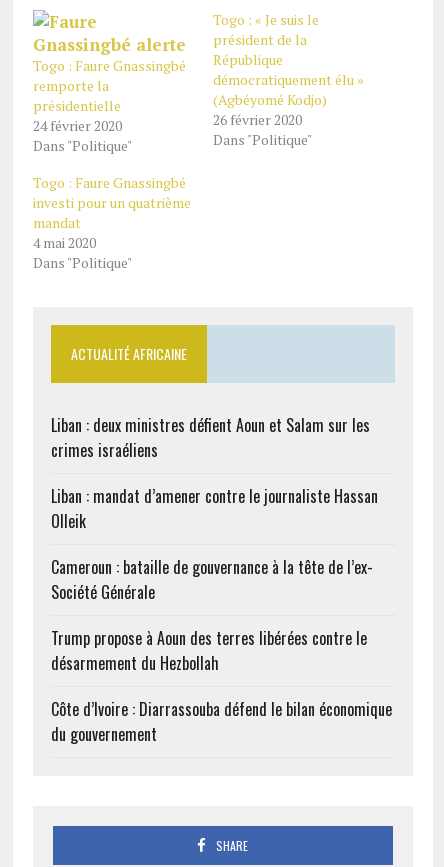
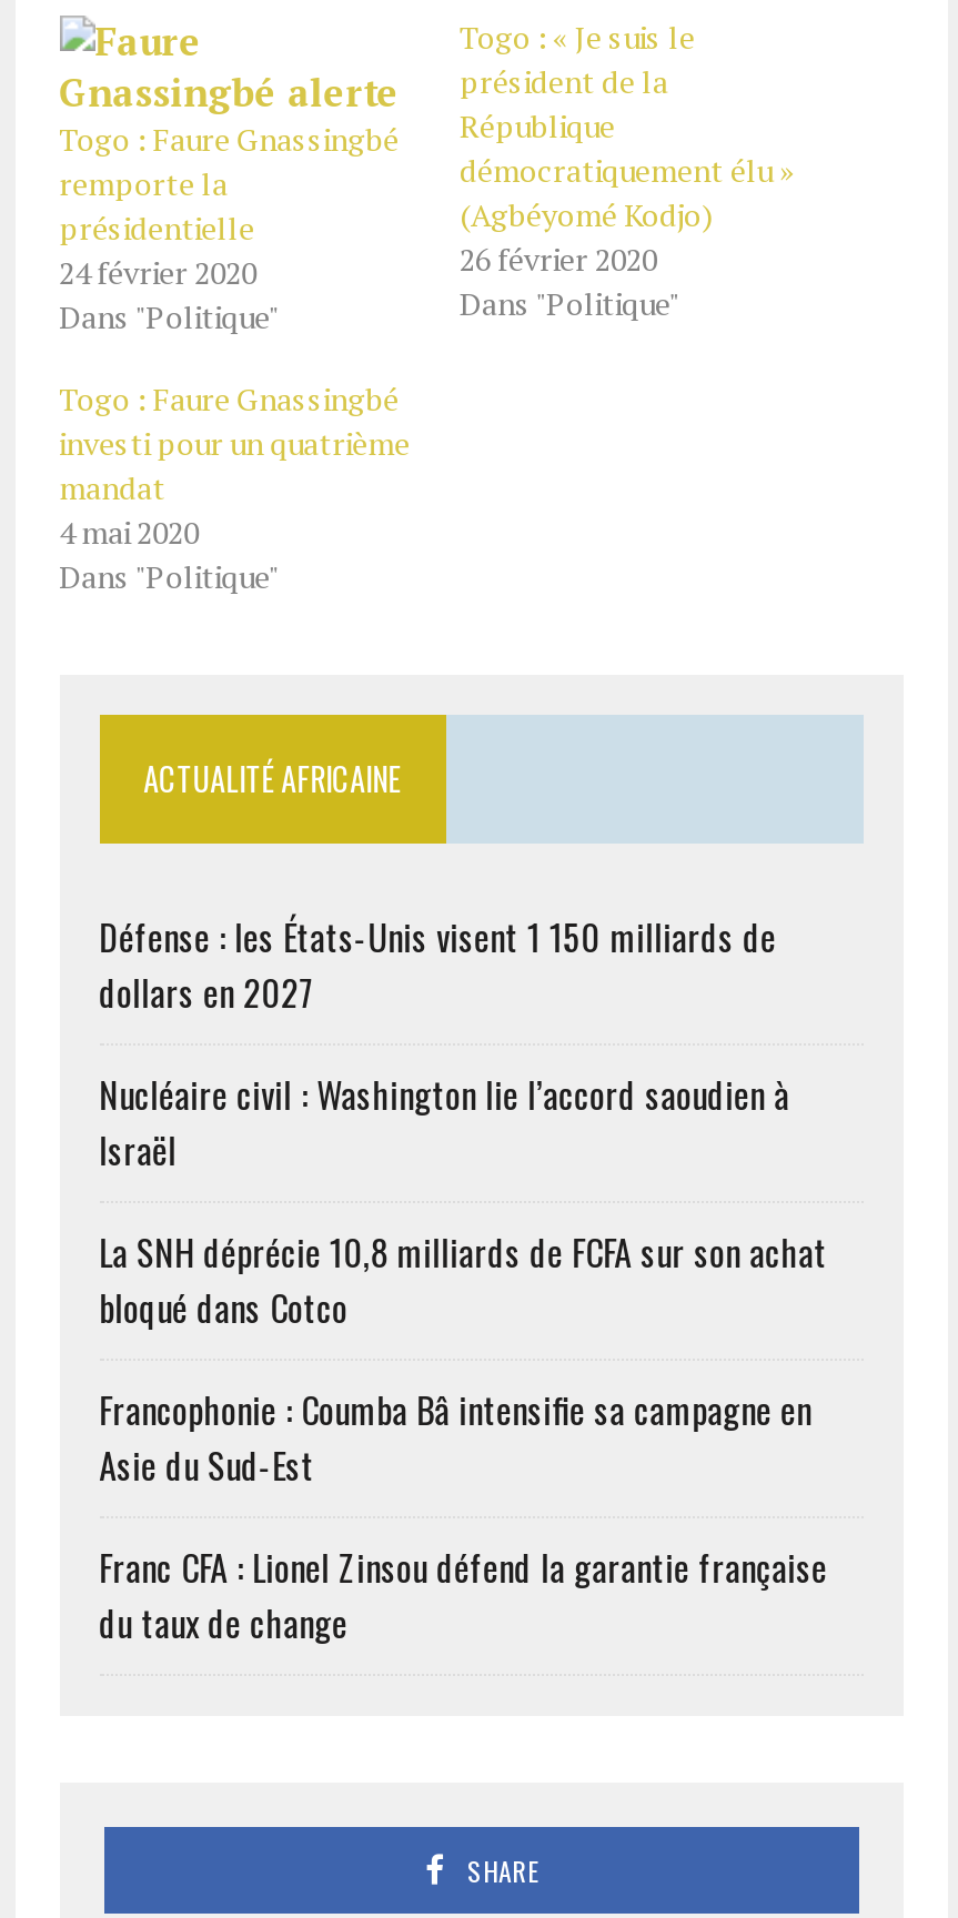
[51,413,370,462] Liban : deux ministres défient Aoun et Salam sur les | crimes israéliens -> [99,910,776,1019] Défense : les États-Unis visent 1 150 milliards de | dollars en 2027
[51,484,378,533] Liban : mandat d’amener contre le journaliste Hassan | Olleik -> [99,1068,789,1177] Nucléaire civil : Washington lie l’accord saoudien à | Israël
[51,555,373,604] Cameroun : bataille de gouvernance à la tête de l’ex- | Société Générale -> [99,1225,827,1334] La SNH déprécie 10,8 milliards de FCFA sur son achat | bloqué dans Cotco
[51,626,367,675] Trump propose à Aoun des terres libérées contre le | désarmement du Hezbollah -> [99,1383,812,1492] Francophonie : Coumba Bâ intensifie sa campagne en | Asie du Sud-Est
[51,697,392,746] Côte d’Ivoire : Diarrassouba défend le bilan économique | du gouvernement -> [99,1541,827,1649] Franc CFA : Lionel Zinsou défend la garantie française | du taux de change

